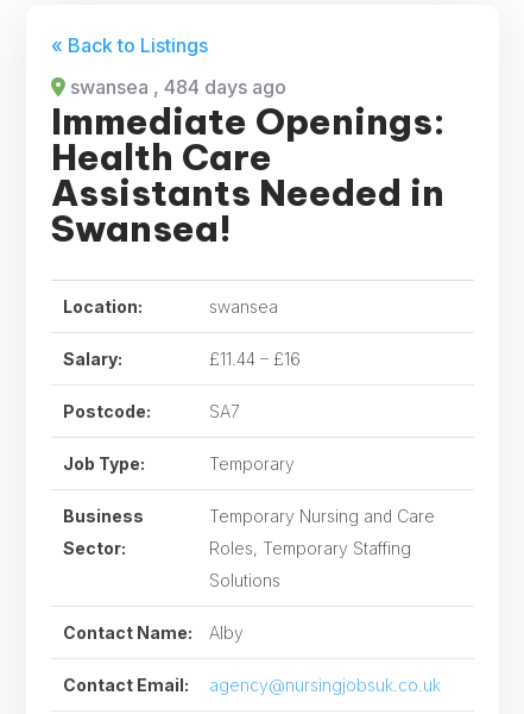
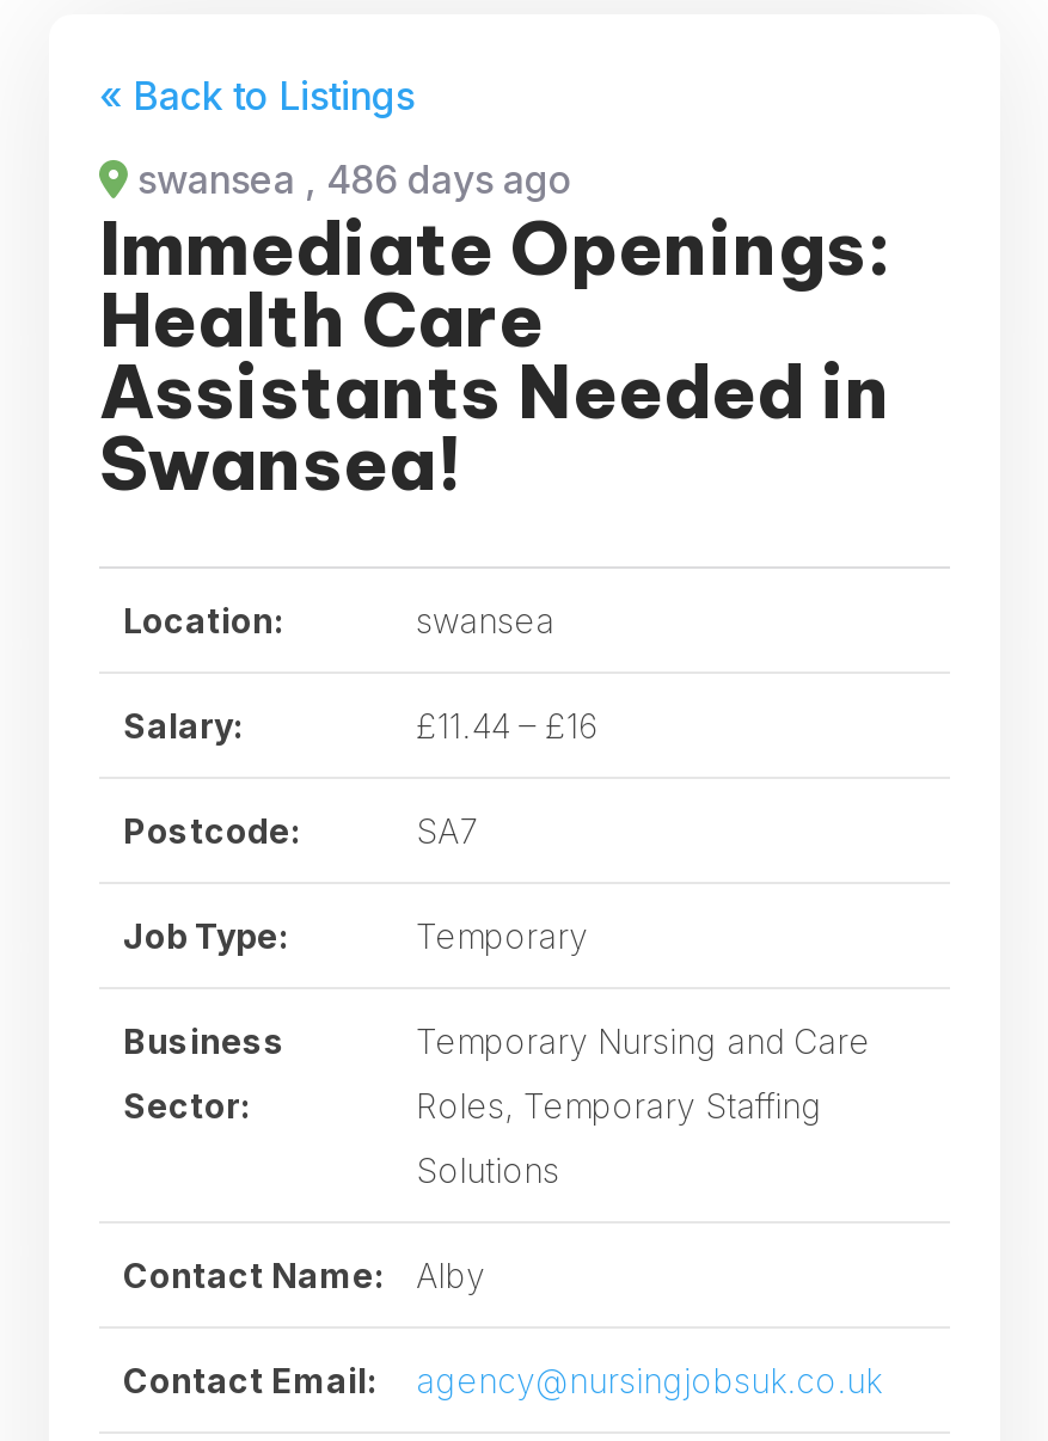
[65,74,286,98] swansea, 484 days ago -> [128,154,572,202] swansea, 486 days ago

